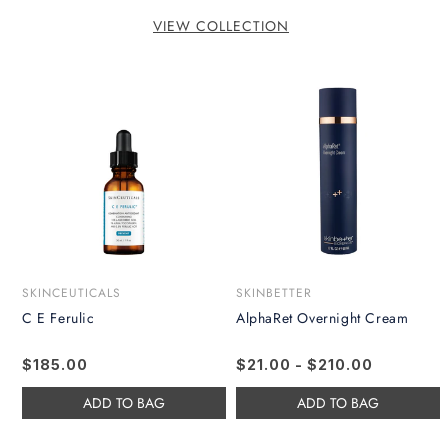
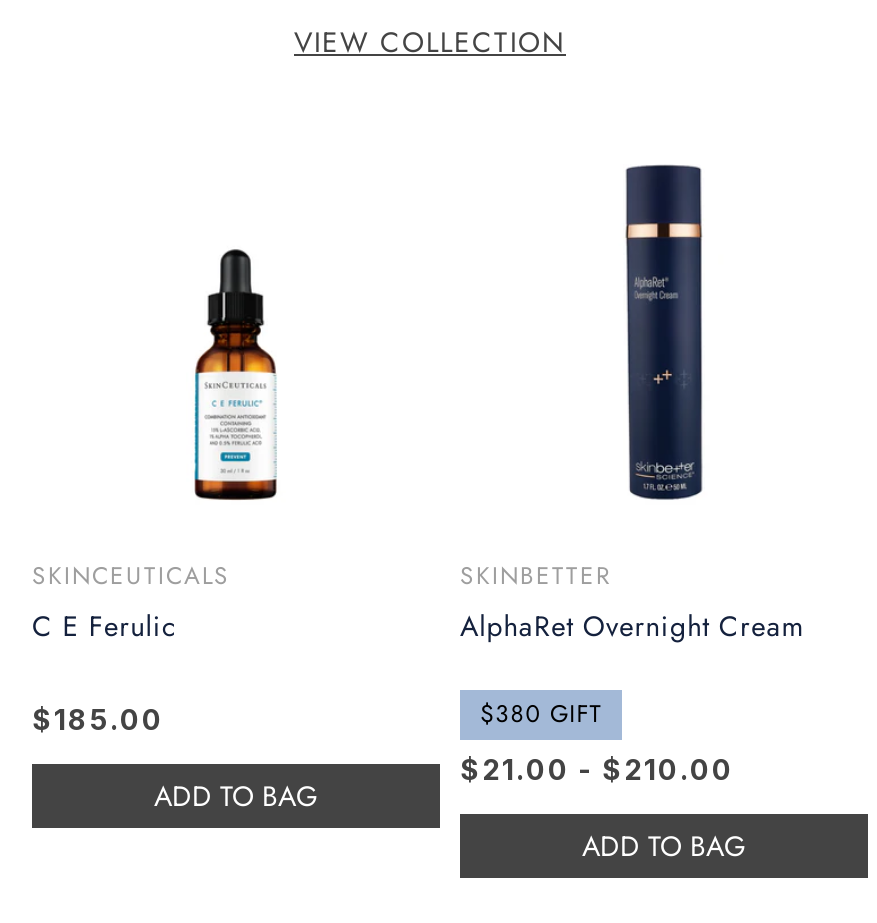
none -> [480,696,603,732] $380 GIFT

